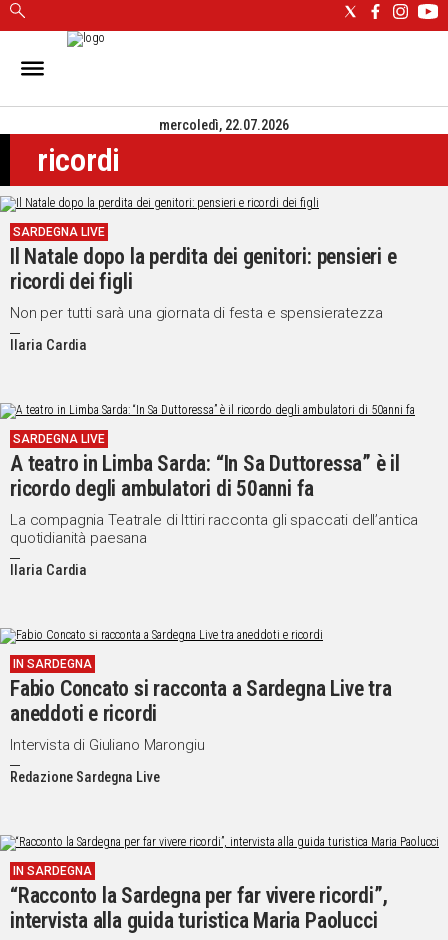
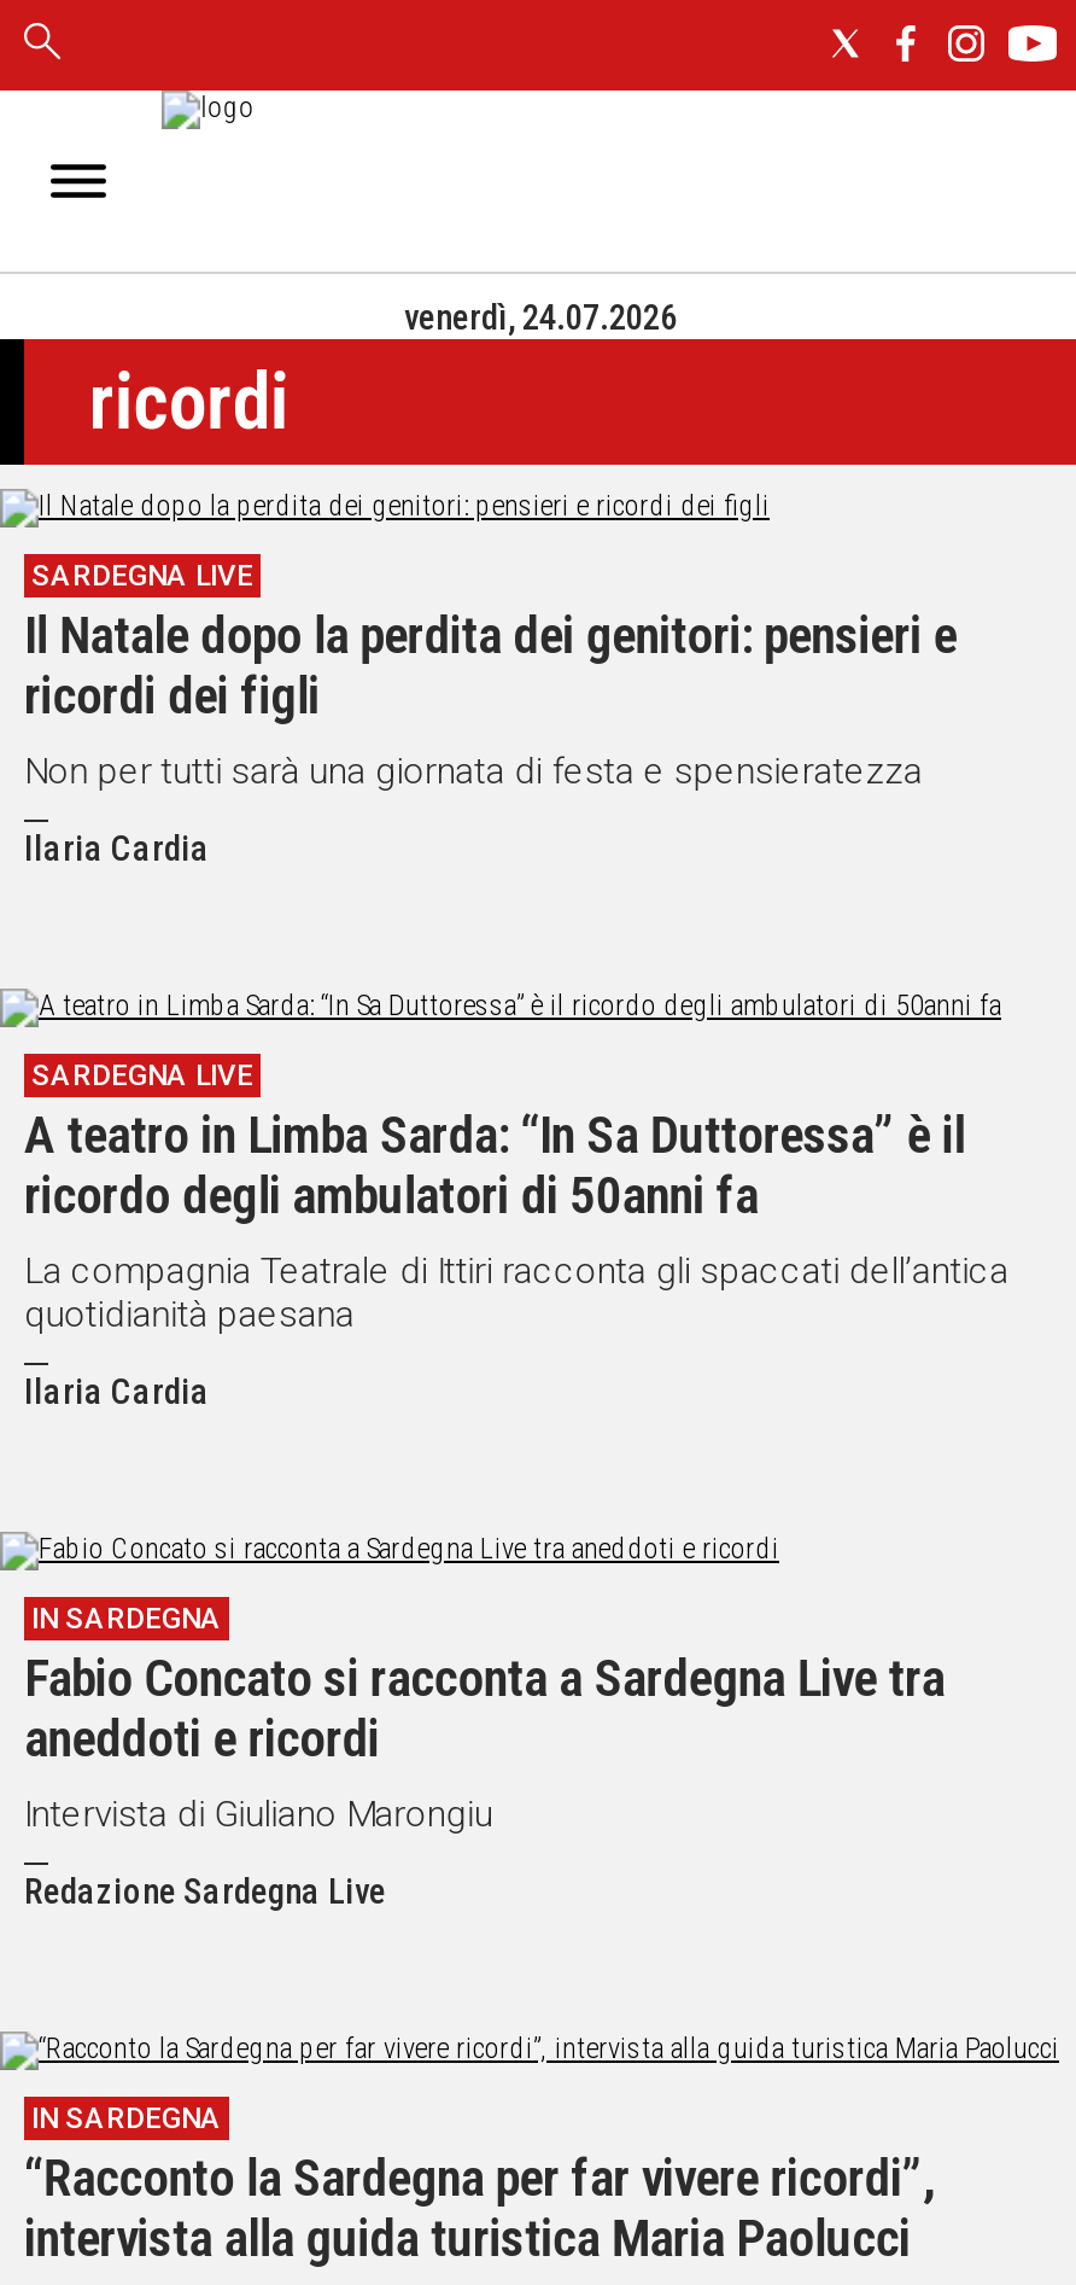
[159,117,289,134] mercoledì, 22.07.2026 -> [404,298,677,339] venerdì, 24.07.2026

